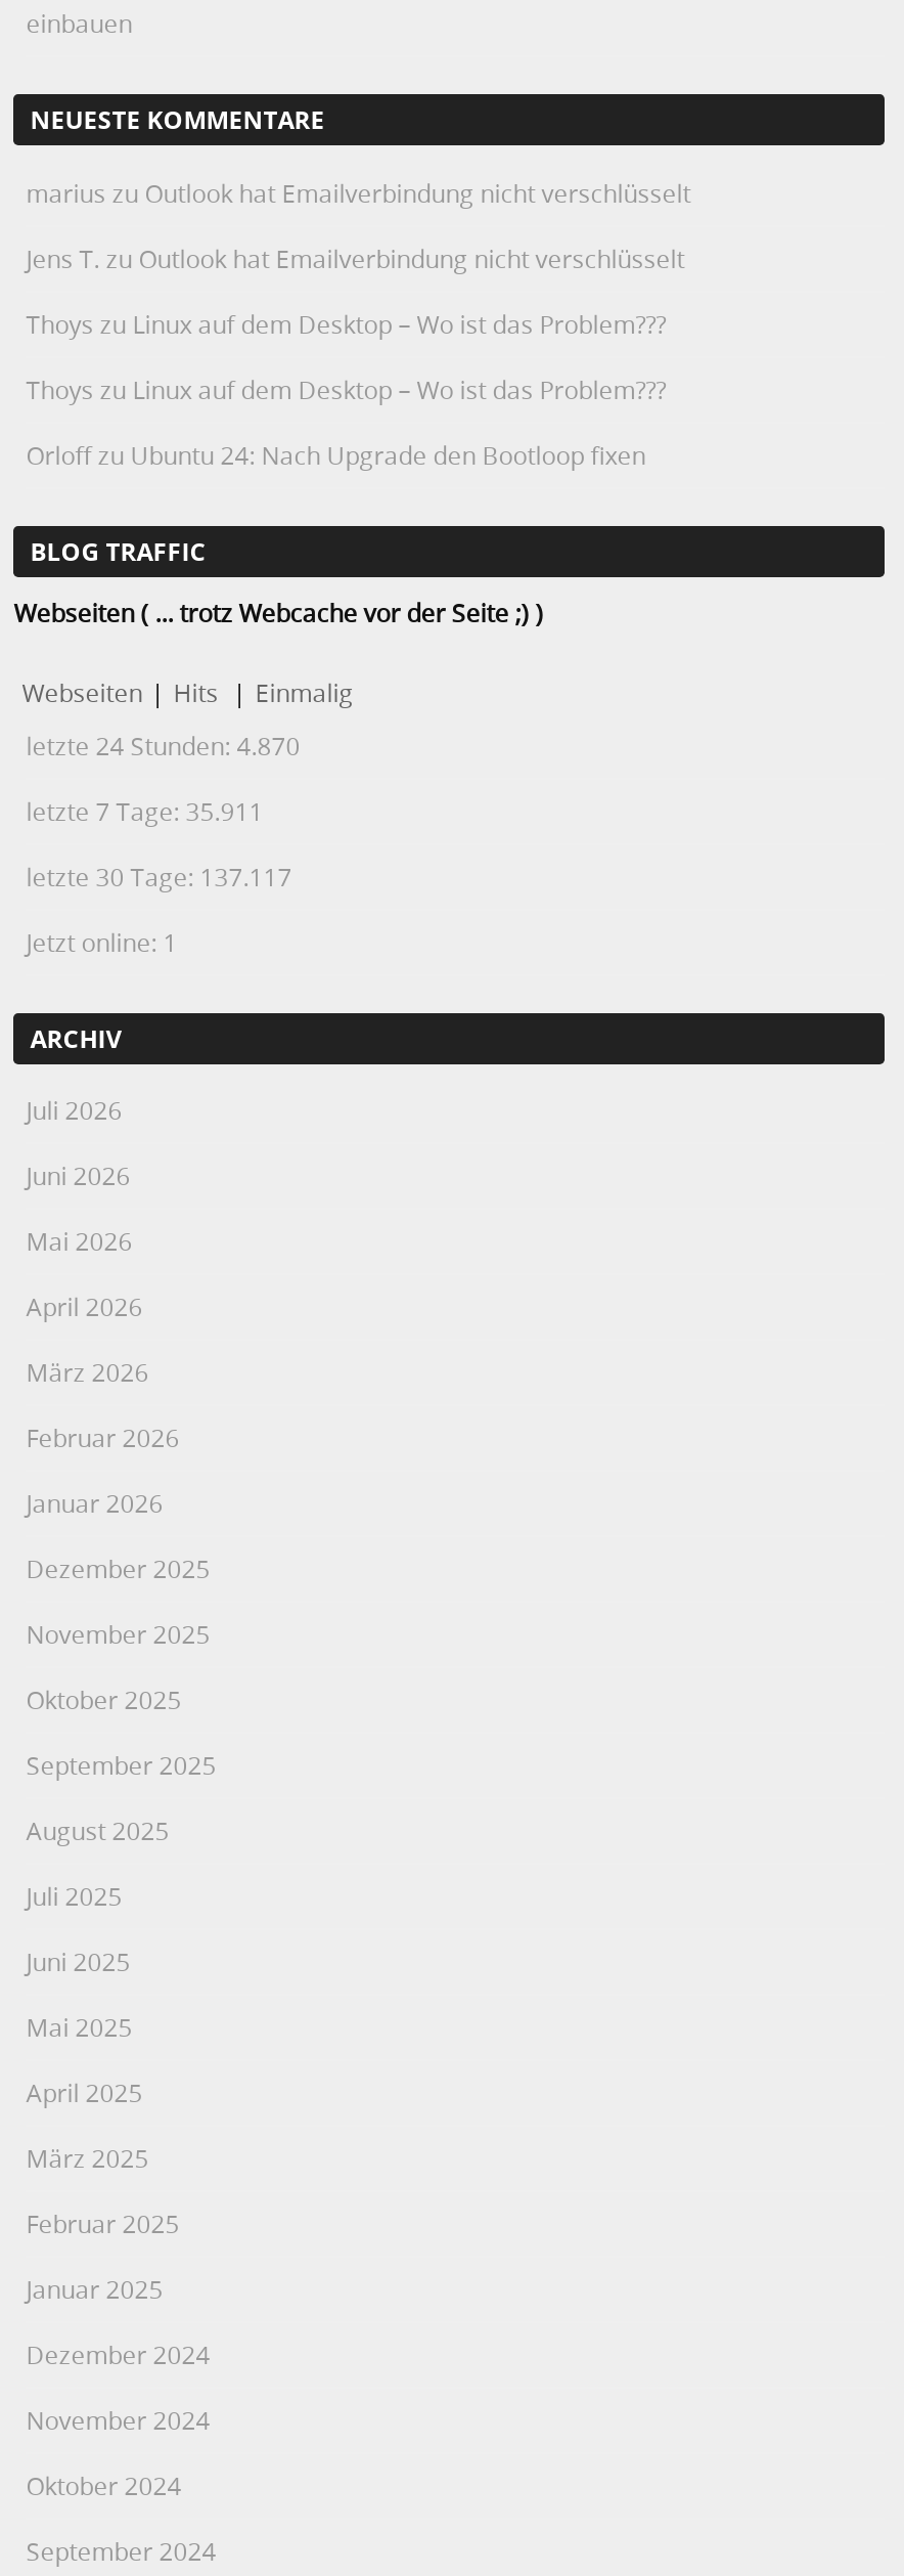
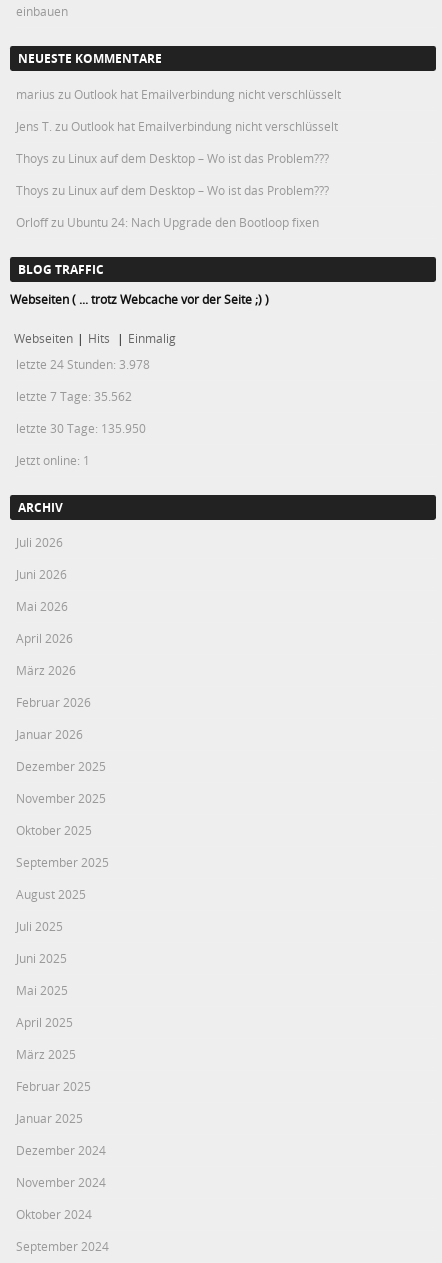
[26,728,300,761] letzte 24 Stunden: 4.870 -> [16,356,150,372] letzte 24 Stunden: 3.978
[26,794,263,827] letzte 7 Tage: 35.911 -> [16,388,132,404] letzte 7 Tage: 35.562
[26,859,292,892] letzte 30 Tage: 137.117 -> [16,420,146,436] letzte 30 Tage: 135.950

